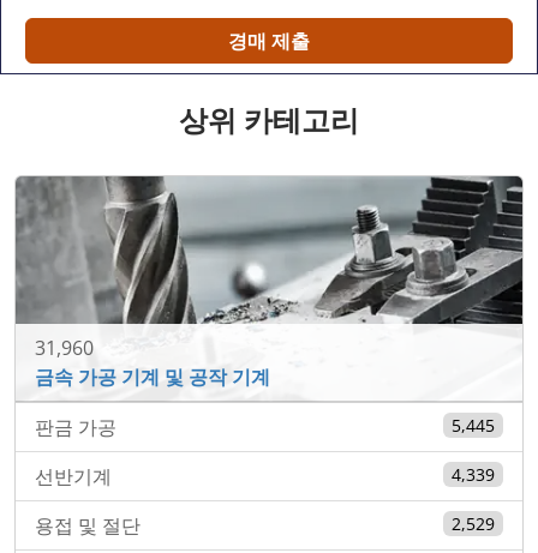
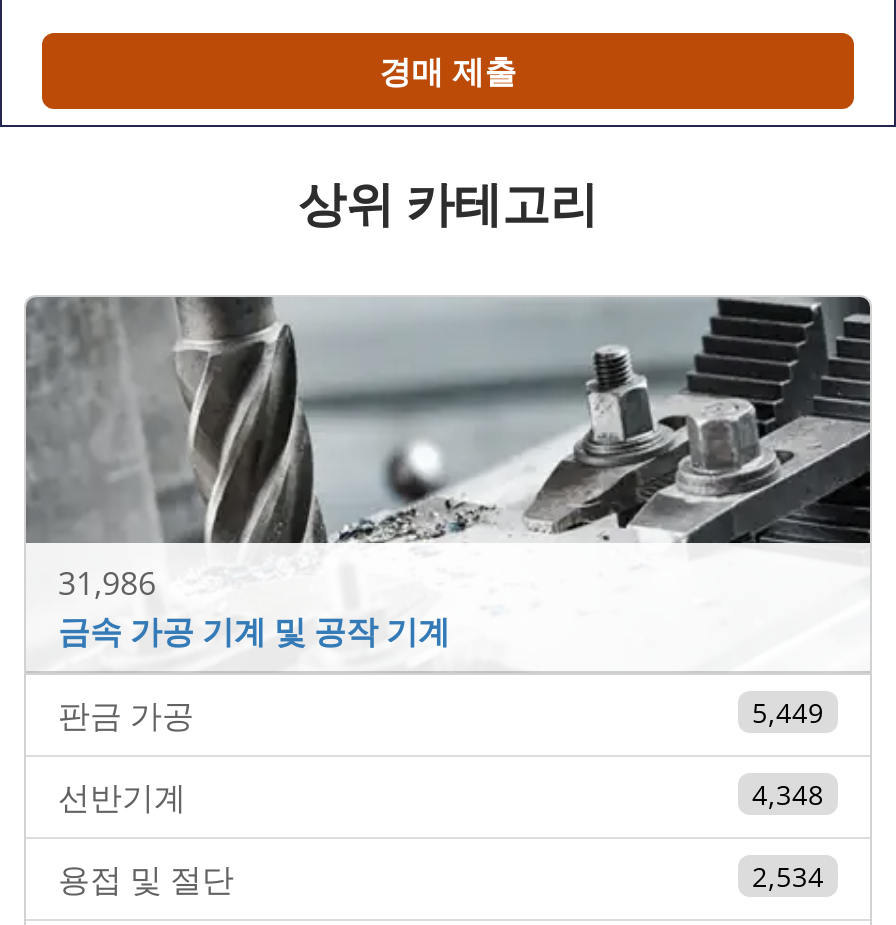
[35,335,94,361] 31,960 -> [58,561,156,605] 31,986
[452,414,495,437] 5,445 -> [752,693,824,731] 5,449
[452,463,495,486] 4,339 -> [752,775,824,813] 4,348
[452,512,495,535] 2,529 -> [752,857,824,895] 2,534

